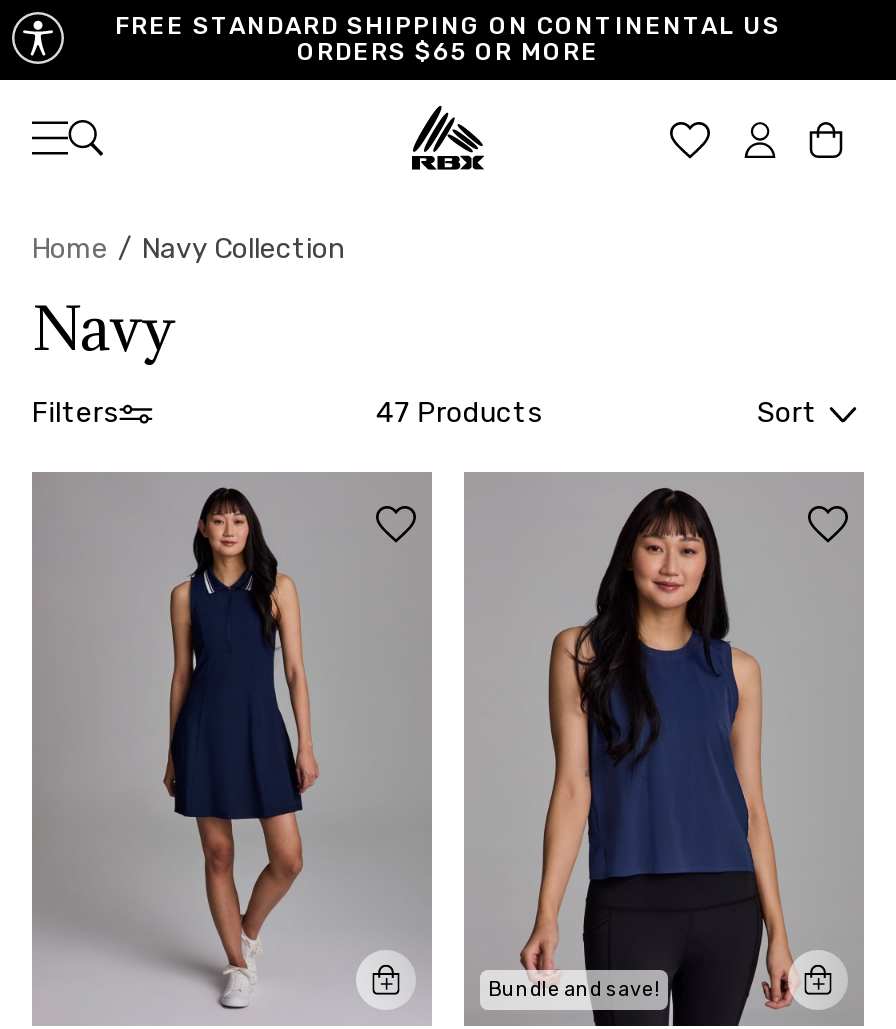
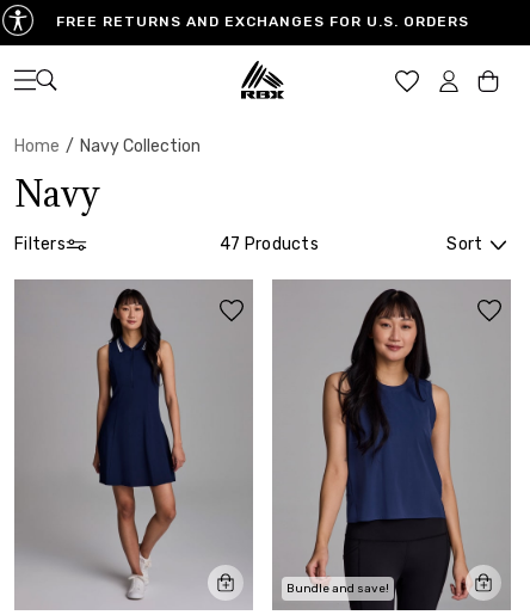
[115,12,781,66] FREE STANDARD SHIPPING ON CONTINENTAL US | ORDERS $65 OR MORE -> [56,13,469,29] FREE RETURNS AND EXCHANGES FOR U.S. ORDERS

